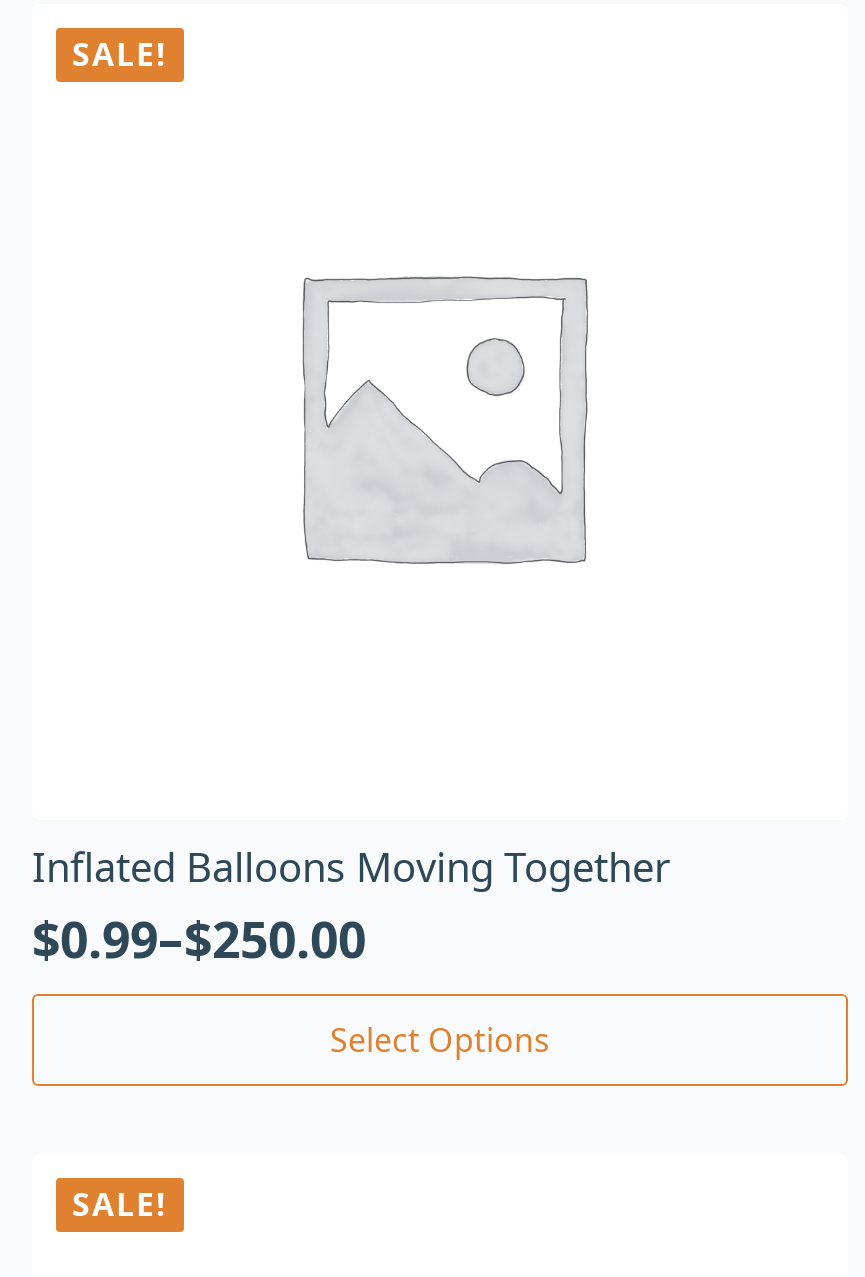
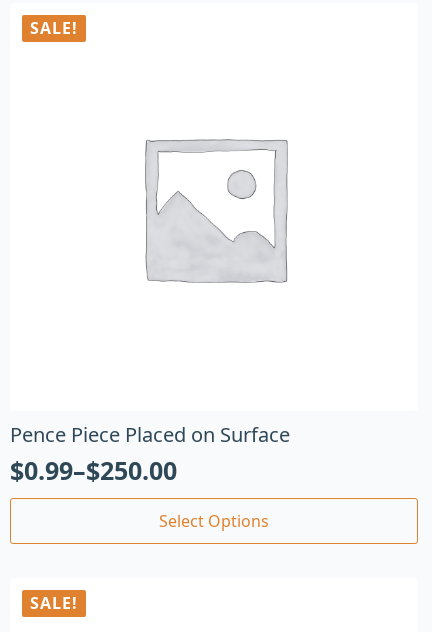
[32,841,670,895] Inflated Balloons Moving Together -> [10,421,290,448] Pence Piece Placed on Surface

